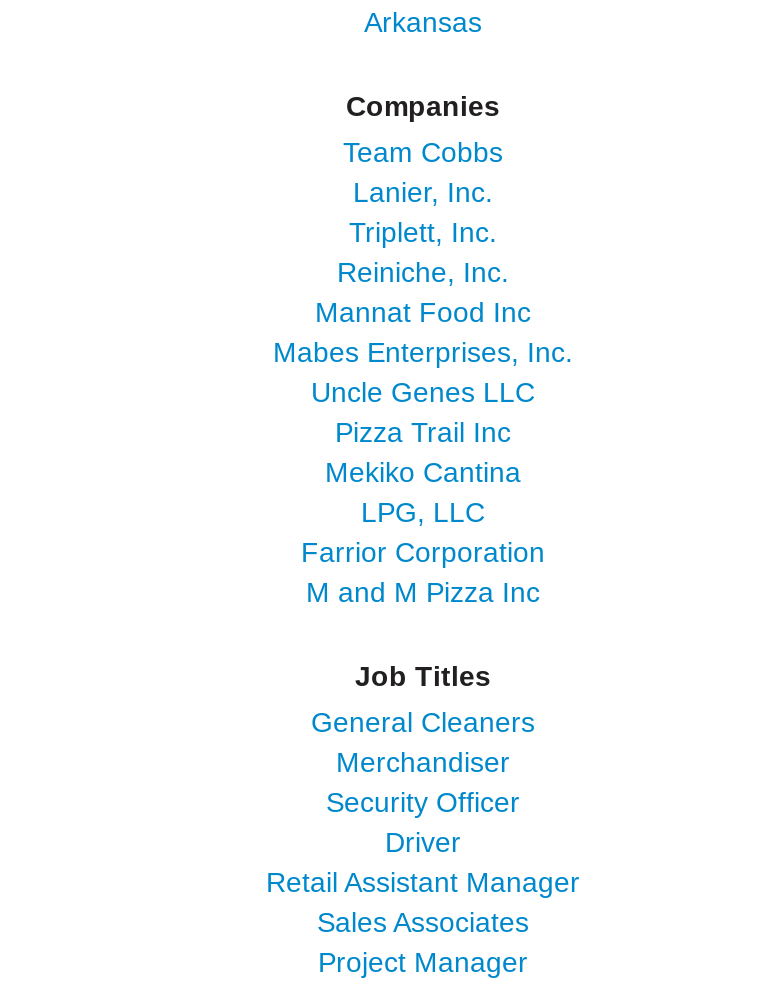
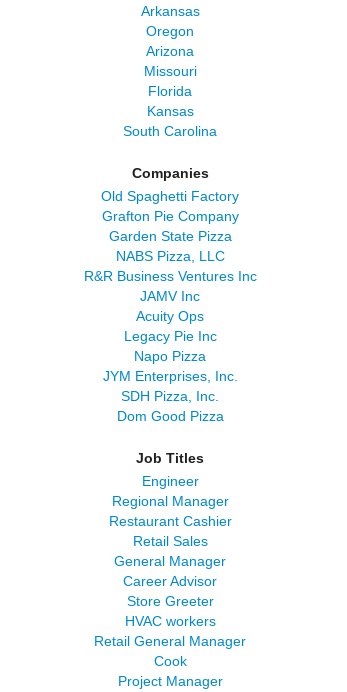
none -> [123,23,217,139] Oregon | Arizona | Missouri | Florida | Kansas | South Carolina
[273,136,573,608] Team Cobbs | Lanier, Inc. | Triplett, Inc. | Reiniche, Inc. | Mannat Food Inc | Mabes Enterprises, Inc. | Uncle Genes LLC | Pizza Trail Inc | Mekiko Cantina | LPG, LLC | Farrior Corporation | M and M Pizza Inc -> [83,188,256,424] Old Spaghetti Factory | Grafton Pie Company | Garden State Pizza | NABS Pizza, LLC | R&R Business Ventures Inc | JAMV Inc | Acuity Ops | Legacy Pie Inc | Napo Pizza | JYM Enterprises, Inc. | SDH Pizza, Inc. | Dom Good Pizza
[266,706,580,938] General Cleaners | Merchandiser | Security Officer | Driver | Retail Assistant Manager | Sales Associates -> [94,473,246,669] Engineer | Regional Manager | Restaurant Cashier | Retail Sales | General Manager | Career Advisor | Store Greeter | HVAC workers | Retail General Manager | Cook

